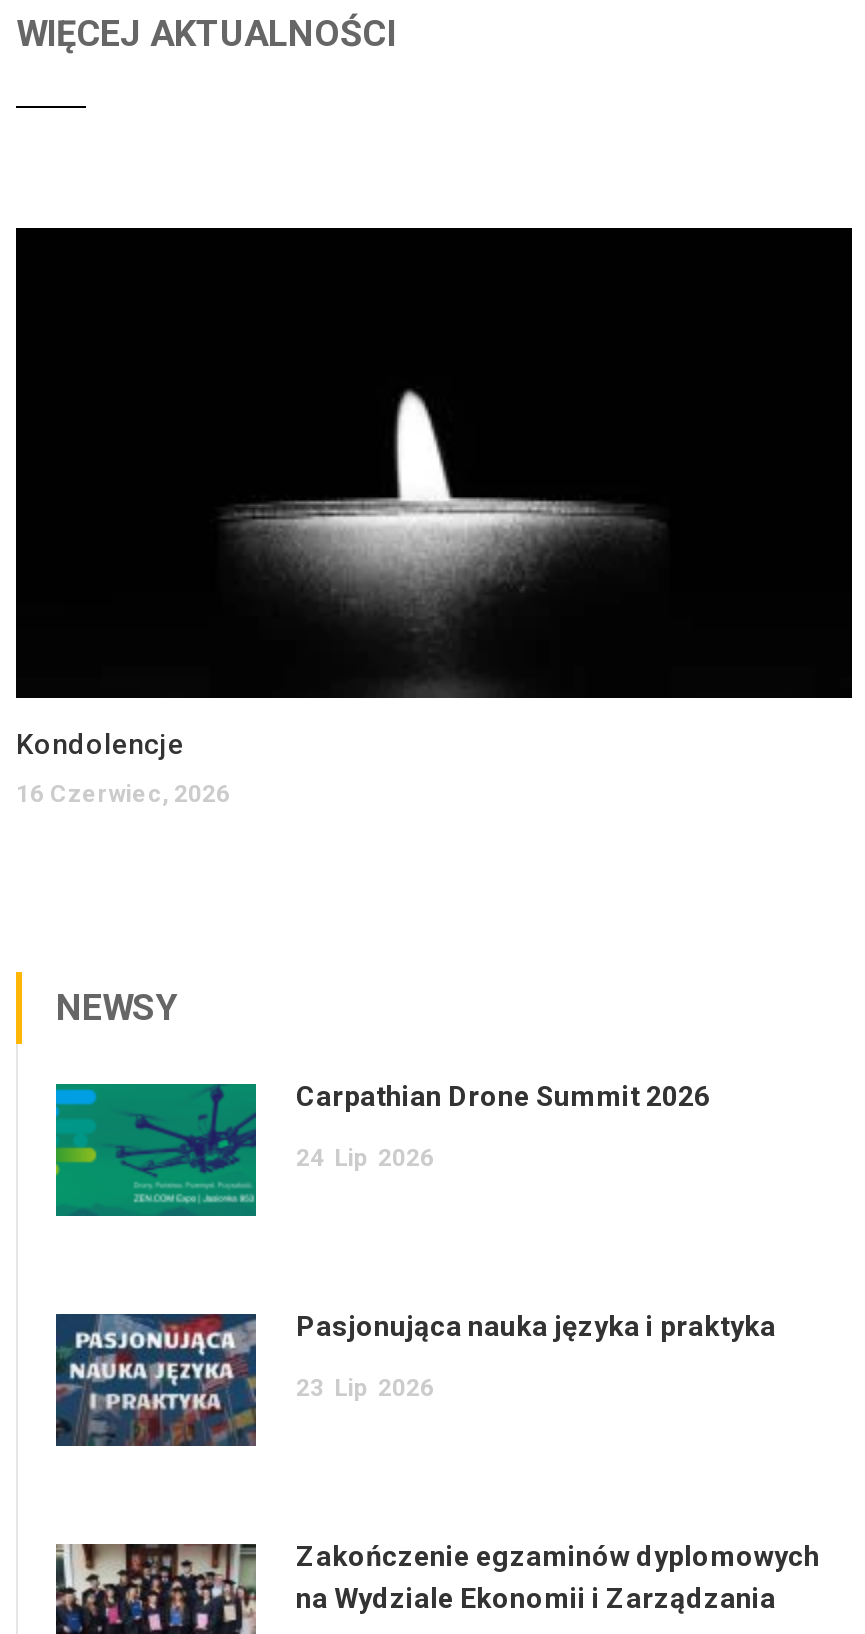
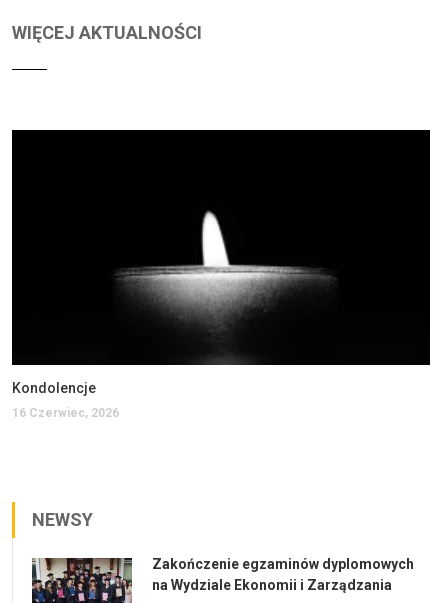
[54,1079,710,1218] [image] | Carpathian Drone Summit 2026 | 24 Lip 2026 -> none
[54,1309,776,1448] [image] | Pasjonująca nauka języka i praktyka | 23 Lip 2026 -> none

